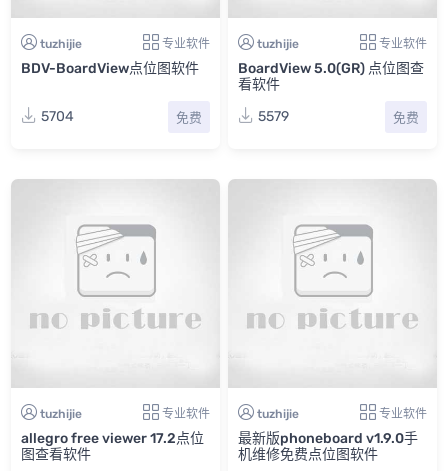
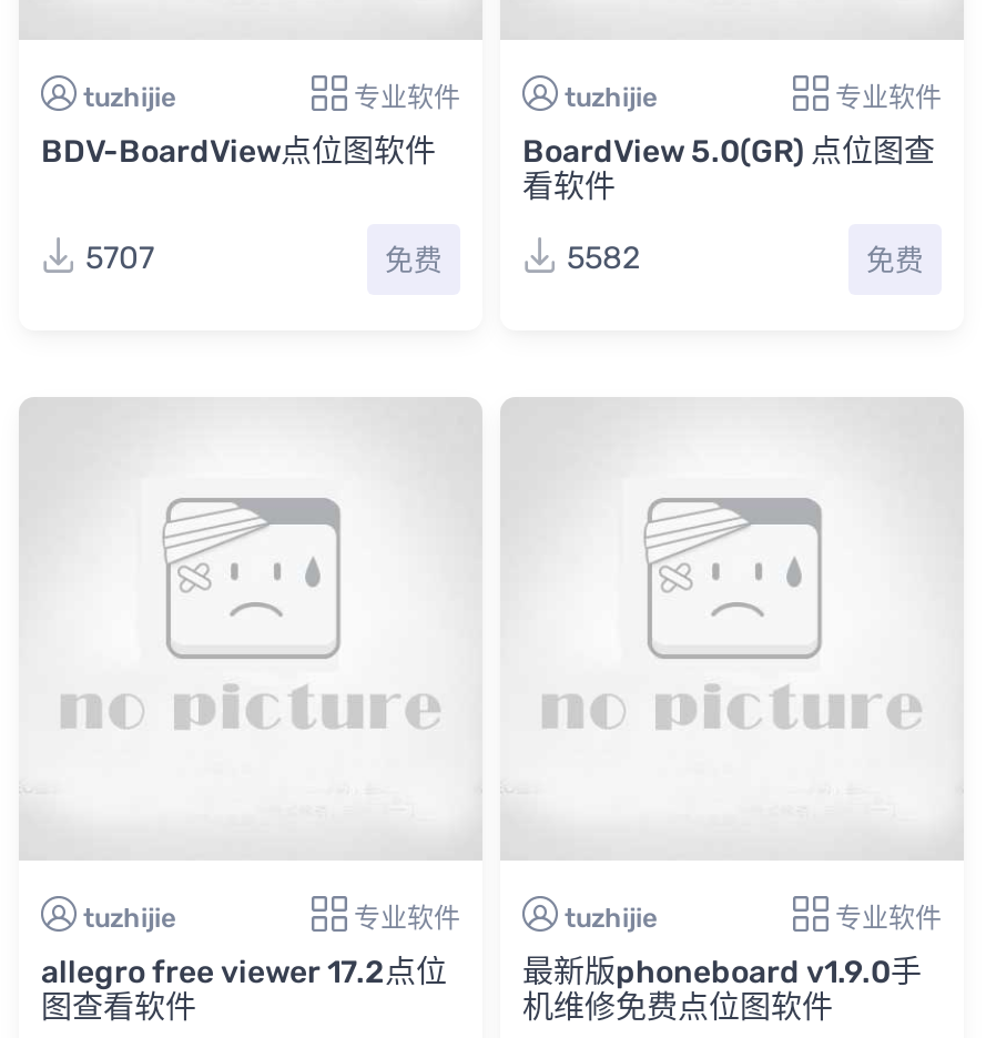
[41,108,74,125] 5704 -> [85,240,154,278] 5707
[258,108,289,125] 5579 -> [567,240,640,278] 5582

